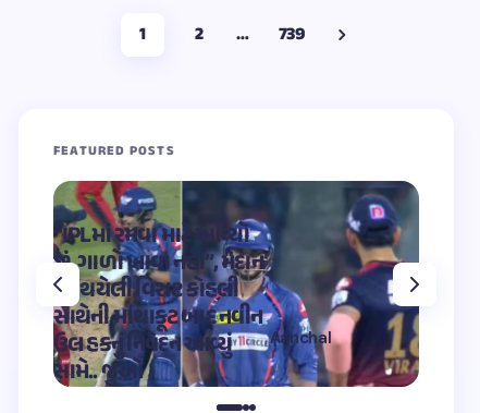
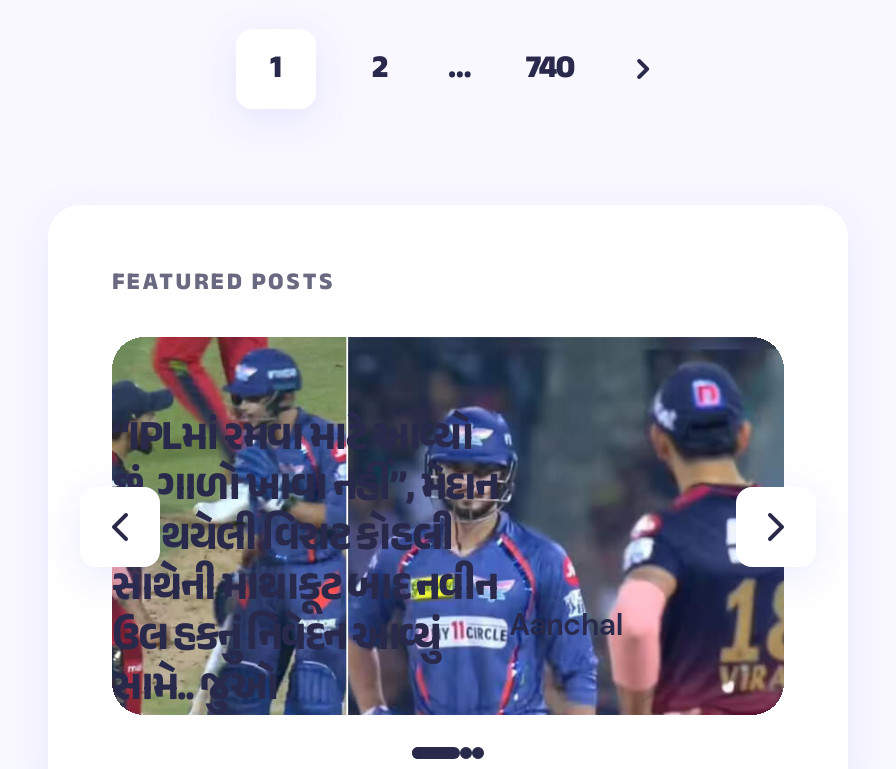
[278,21,305,48] 739 -> [525,44,575,94] 740

